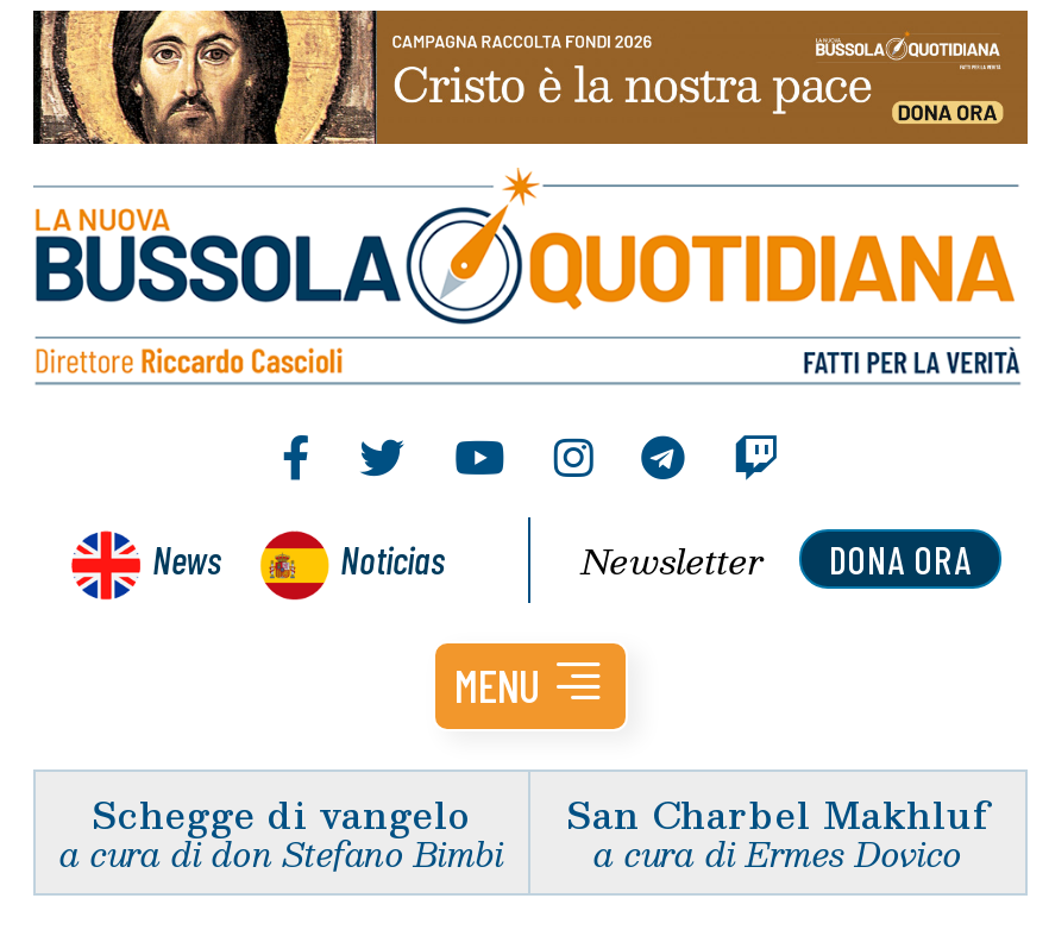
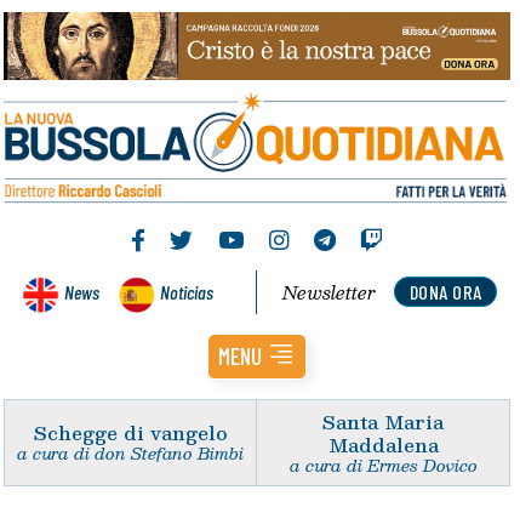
[566,783,990,842] San Charbel Makhluf -> [322,406,444,459] Santa Maria | Maddalena

